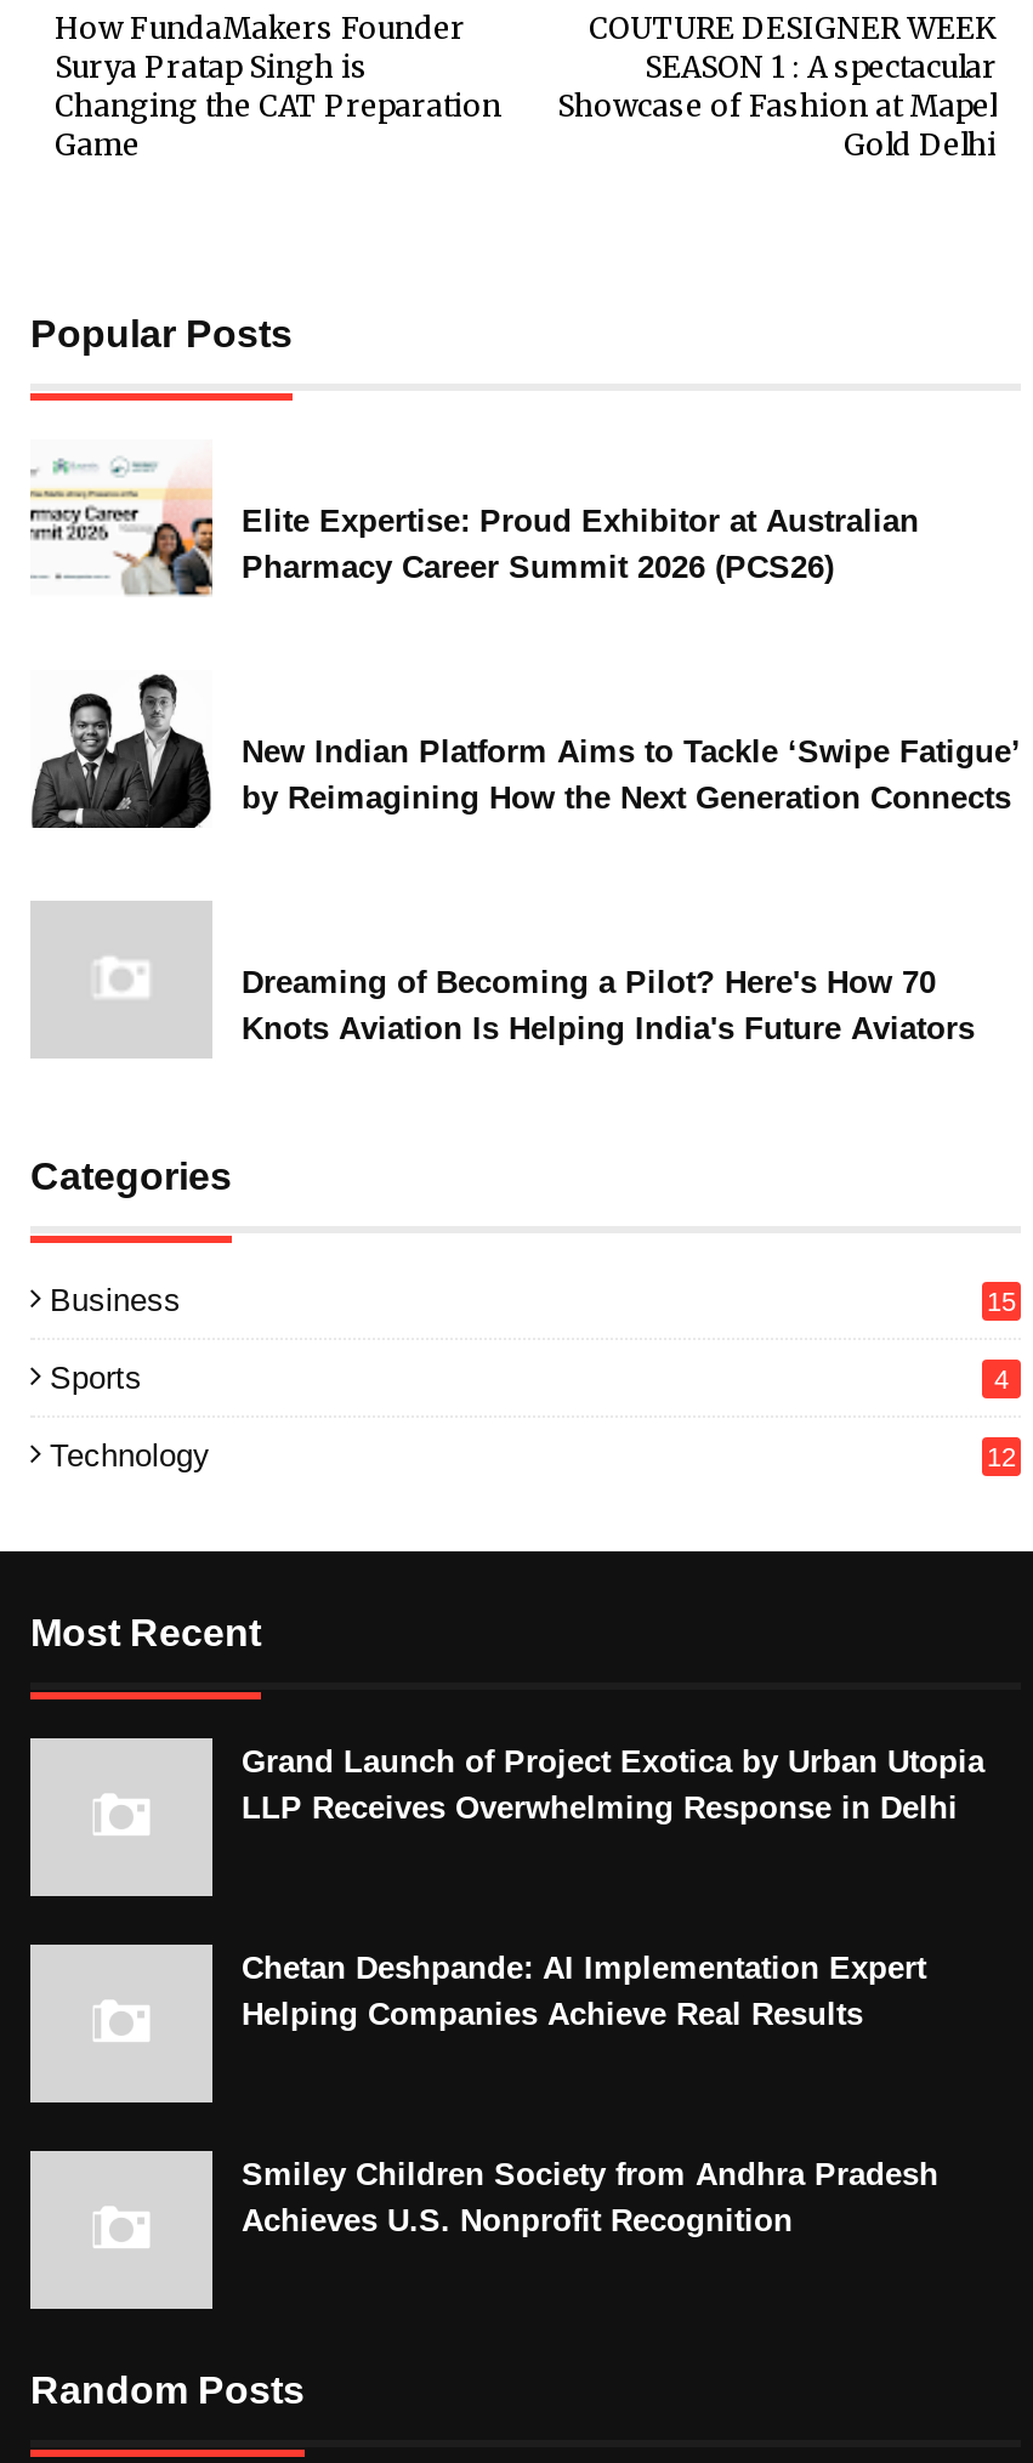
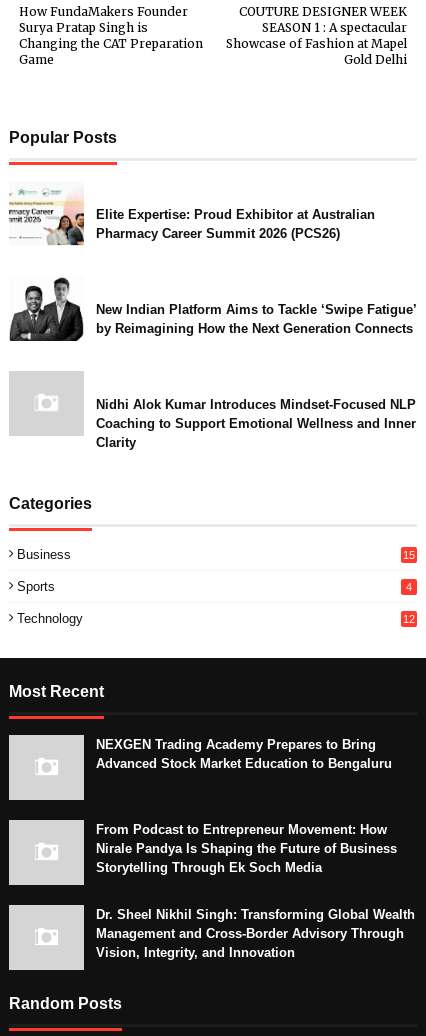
[242,963,975,1045] Dreaming of Becoming a Pilot? Here's How 70 | Knots Aviation Is Helping India's Future Aviators -> [96,397,416,450] Nidhi Alok Kumar Introduces Mindset-Focused NLP | Coaching to Support Emotional Wellness and Inner | Clarity
[242,1742,984,1825] Grand Launch of Project Exotica by Urban Utopia | LLP Receives Overwhelming Response in Delhi -> [96,737,392,771] NEXGEN Trading Academy Prepares to Bring | Advanced Stock Market Education to Bengaluru
[242,1949,926,2031] Chetan Deshpande: AI Implementation Expert | Helping Companies Achieve Real Results -> [96,822,397,875] From Podcast to Entrepreneur Movement: How | Nirale Pandya Is Shaping the Future of Business | Storytelling Through Ek Soch Media
[242,2155,938,2237] Smiley Children Society from Andhra Pradesh | Achieves U.S. Nonprofit Recognition -> [96,907,415,960] Dr. Sheel Nikhil Singh: Transforming Global Wealth | Management and Cross-Border Advisory Through | Vision, Integrity, and Innovation

